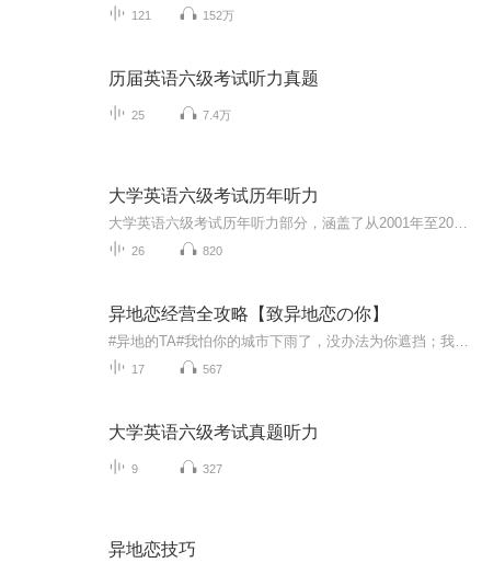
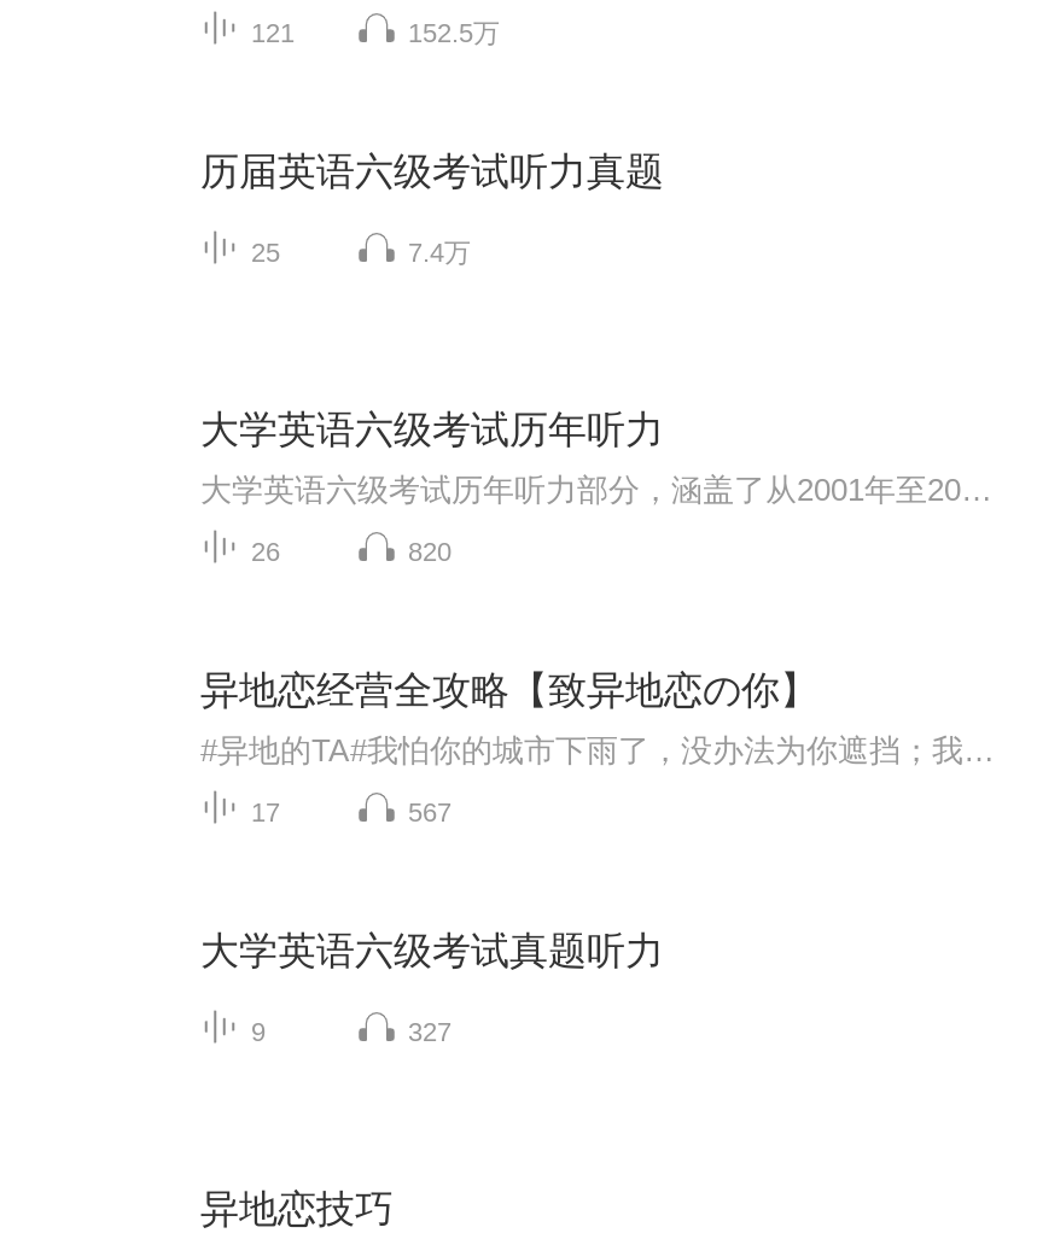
[203,9,234,22] 152万 -> [408,18,500,47] 152.5万

